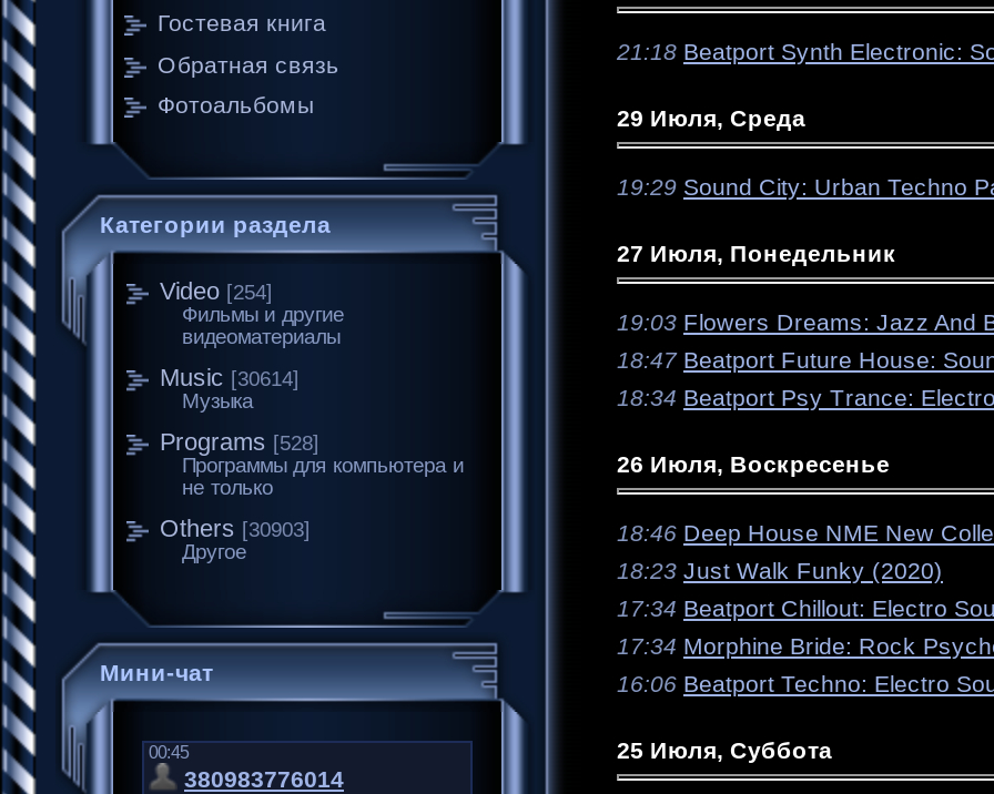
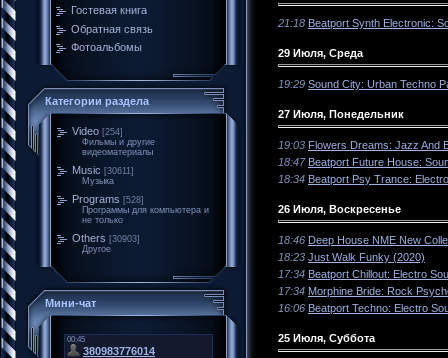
[160,364,300,390] Music [30614] -> [72,164,134,176] Music [30611]

